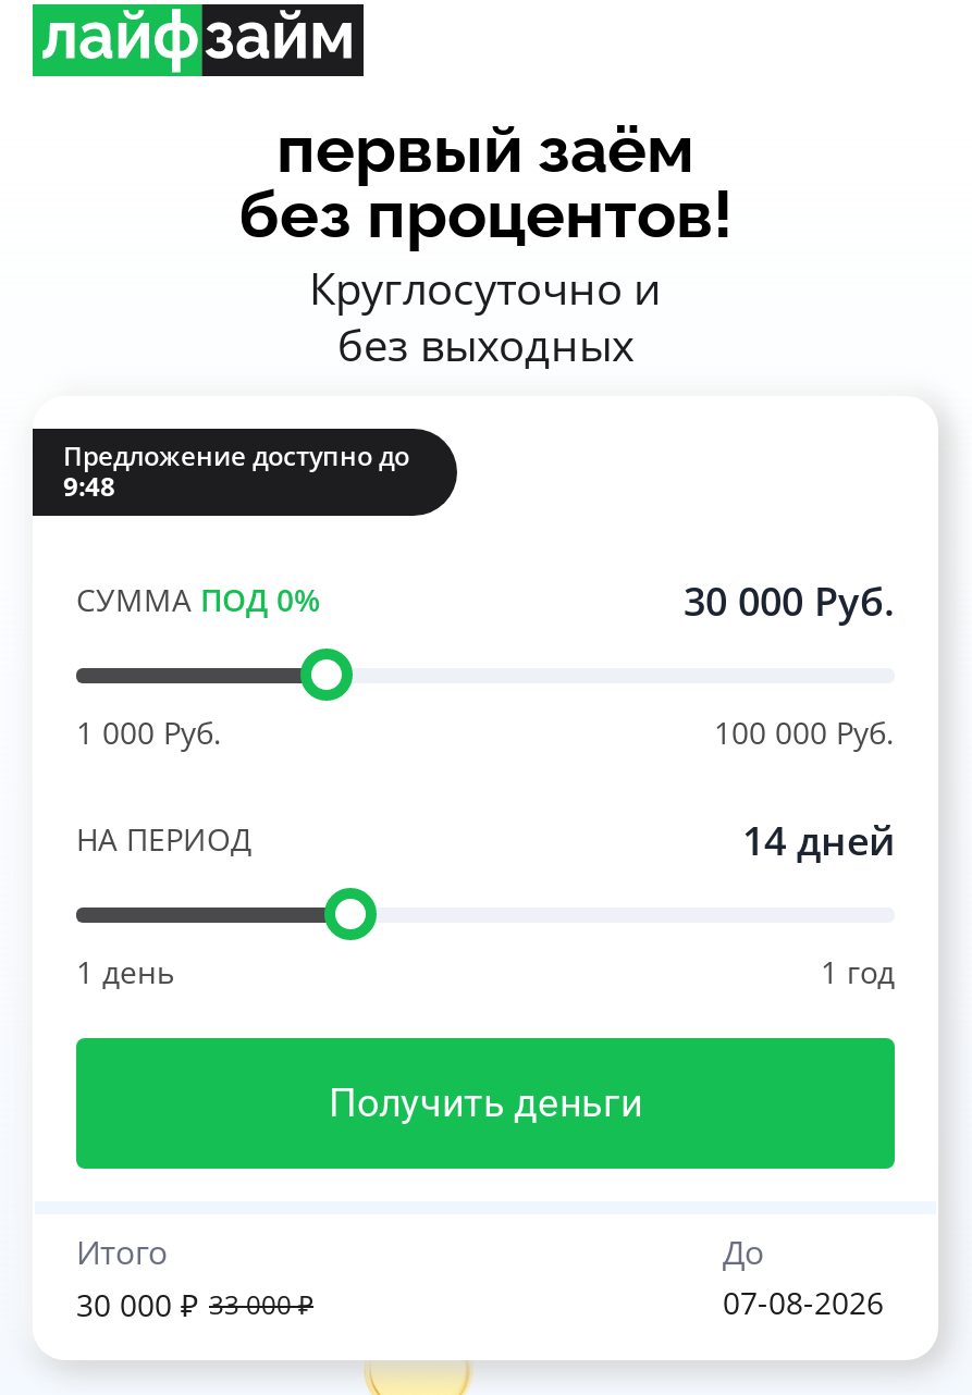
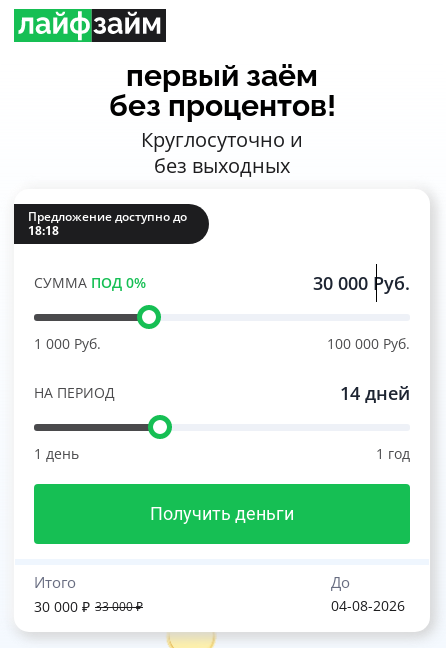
[63,467,115,504] 9:48 -> [28,222,59,239] 18:18
[723,1281,884,1322] 07-08-2026 -> [331,596,405,615] 04-08-2026

